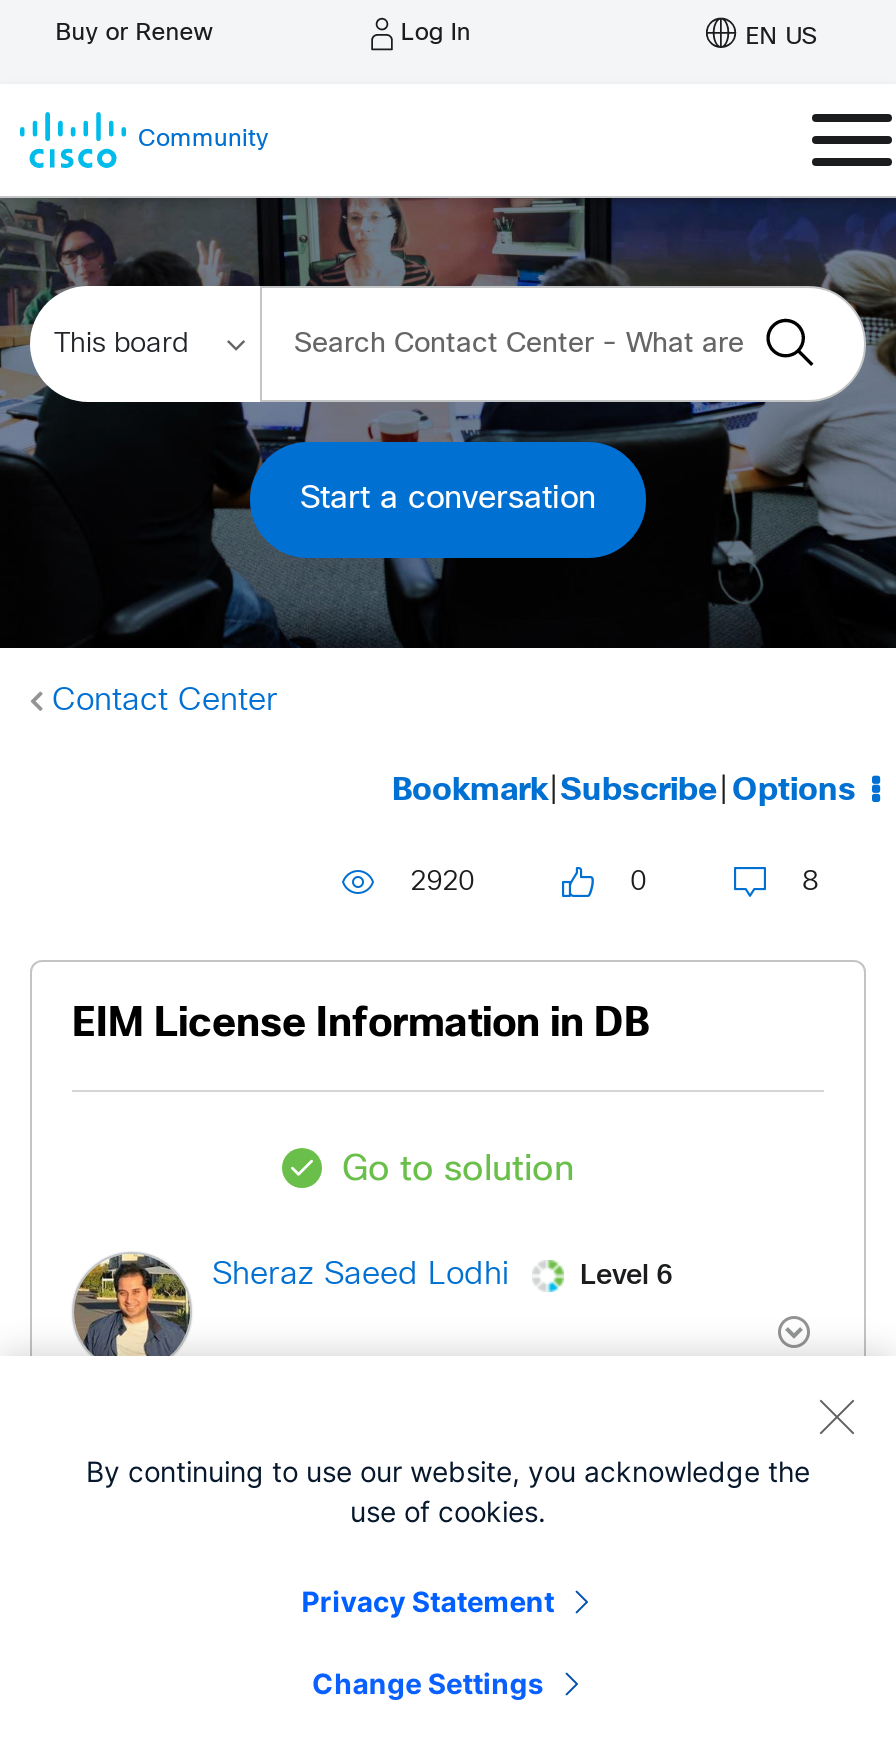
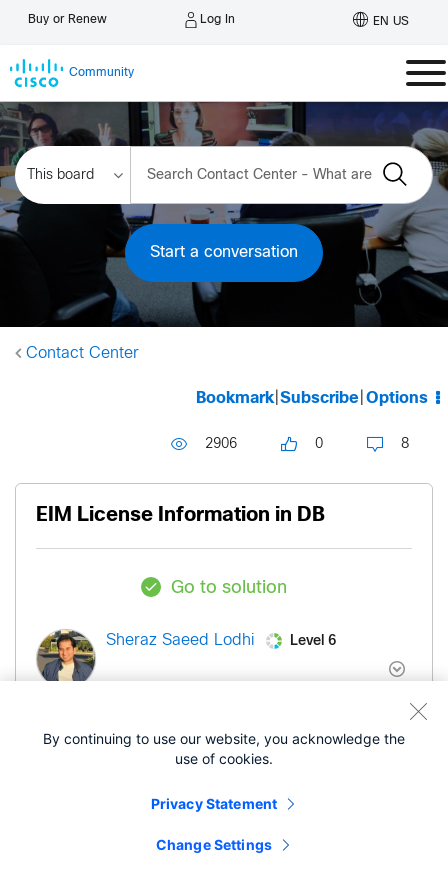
[410,870,474,896] 2920 -> [205,438,237,451] 2906

